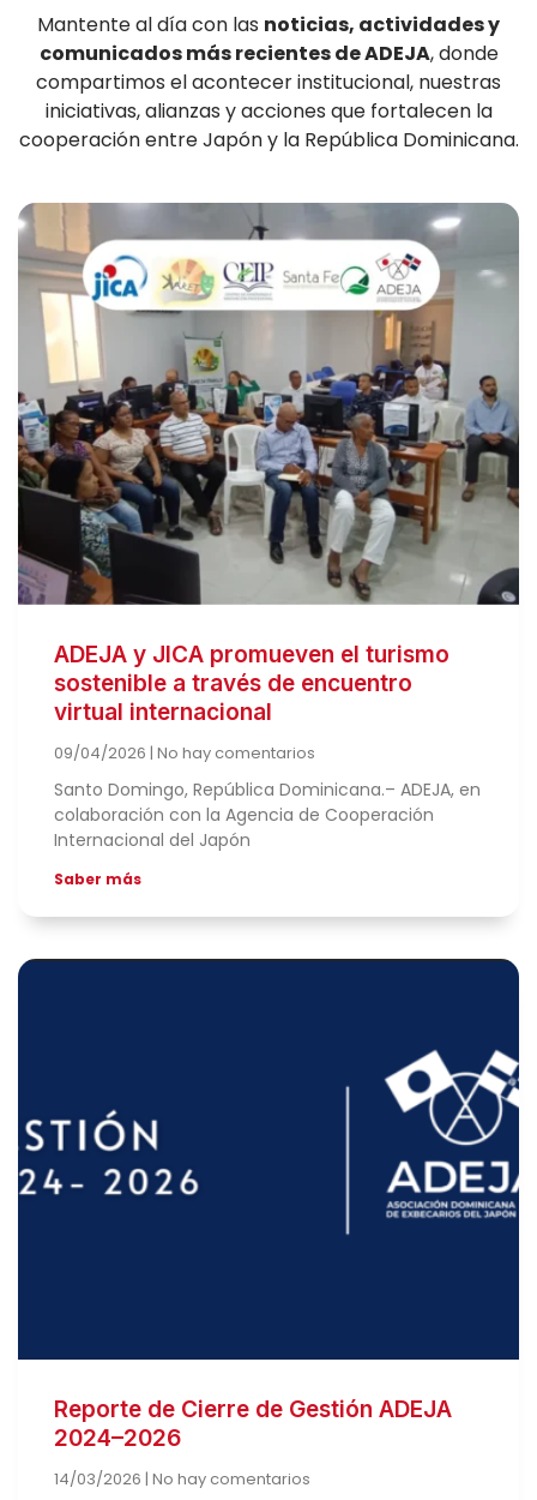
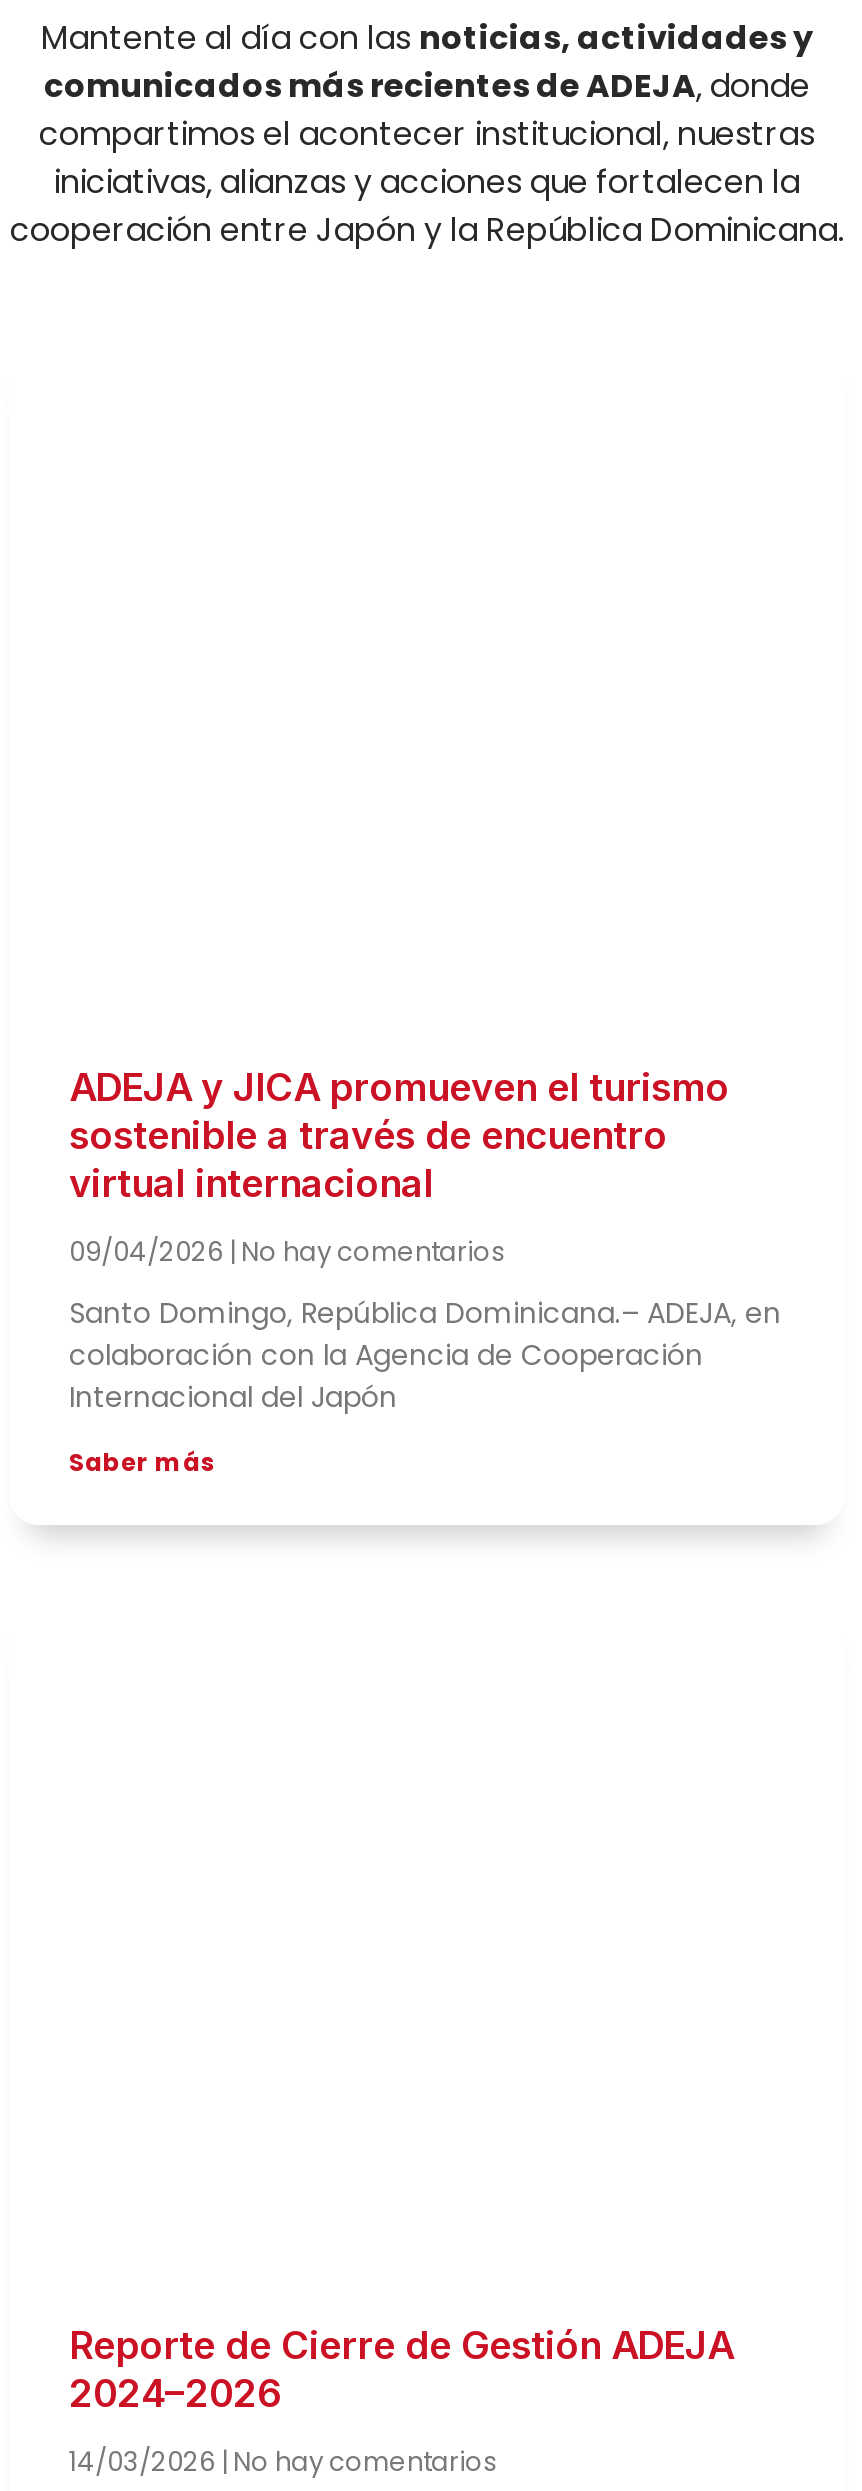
[17,202,520,606] [image] -> none
[17,958,520,1361] [image] -> none

